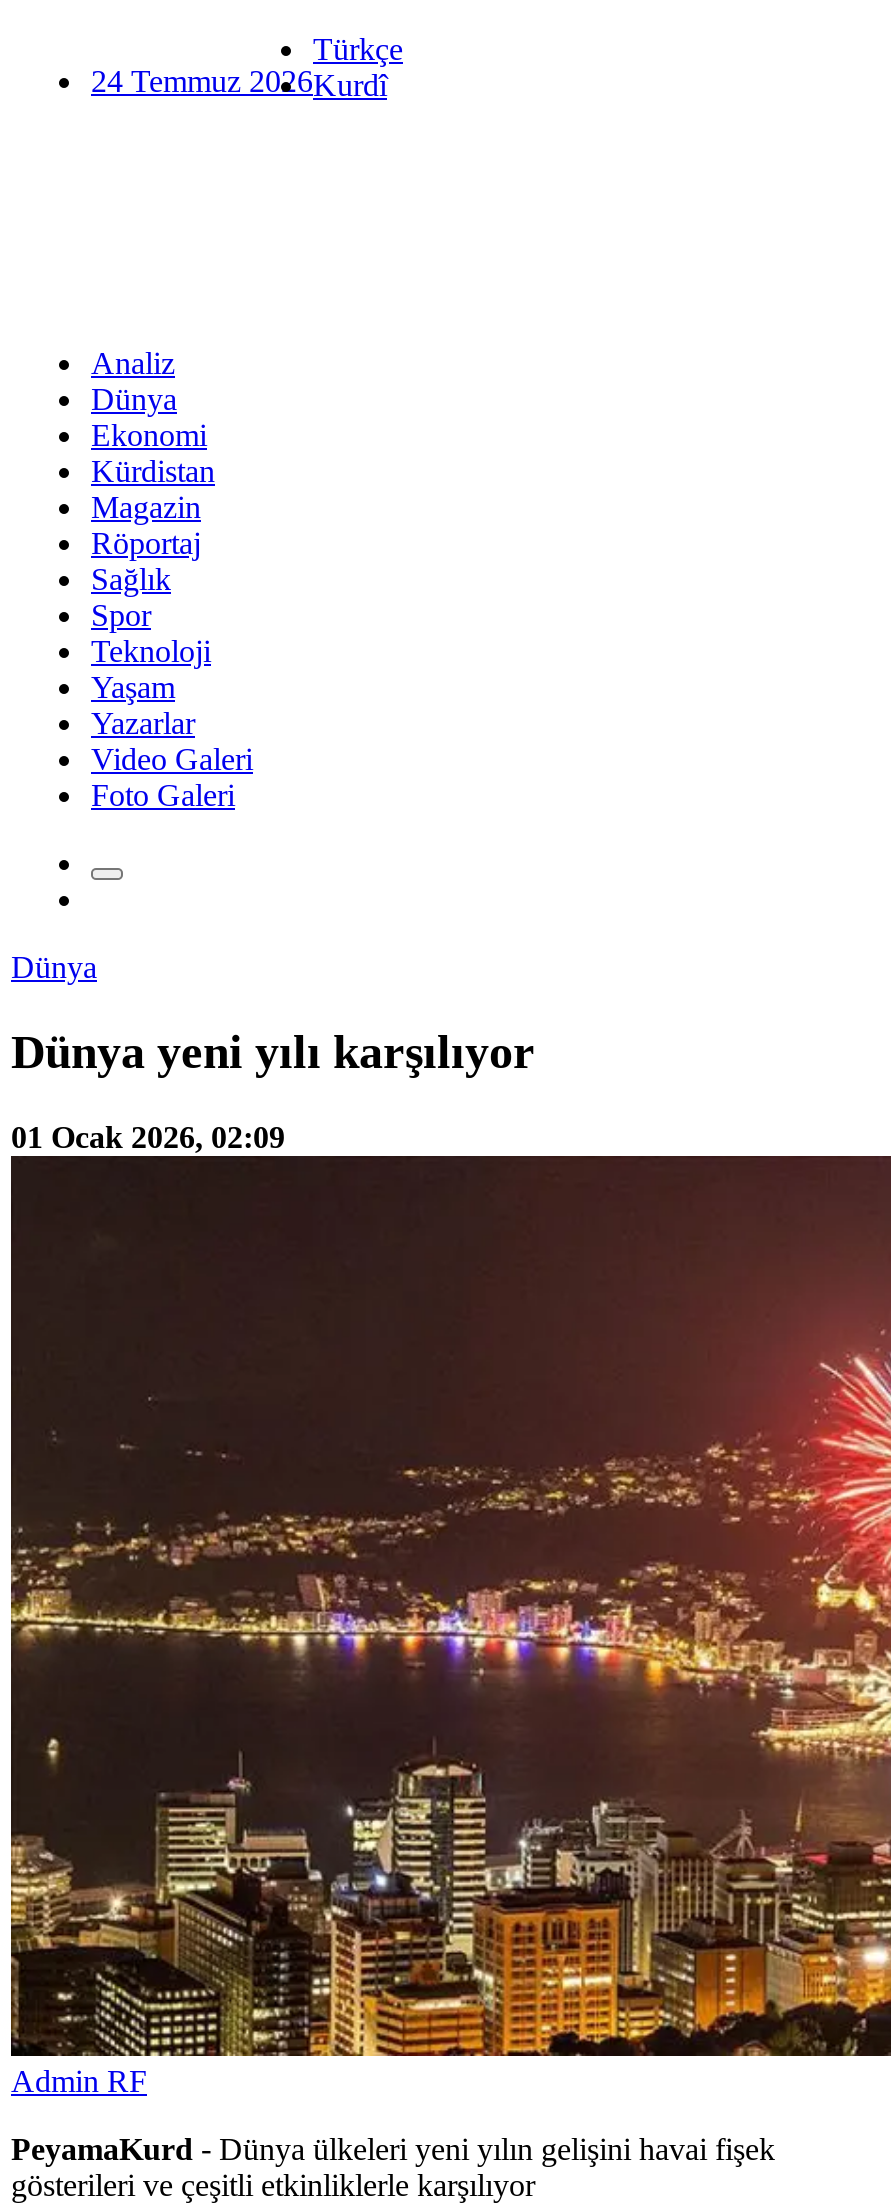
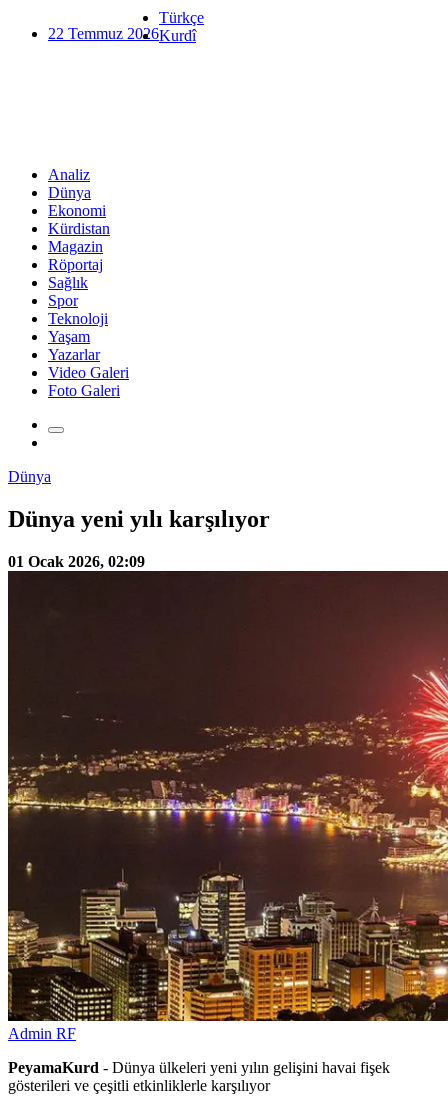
[91,64,387,102] 24 Temmuz 2026 Kurdî -> [48,25,196,44] 22 Temmuz 2026 Kurdî

